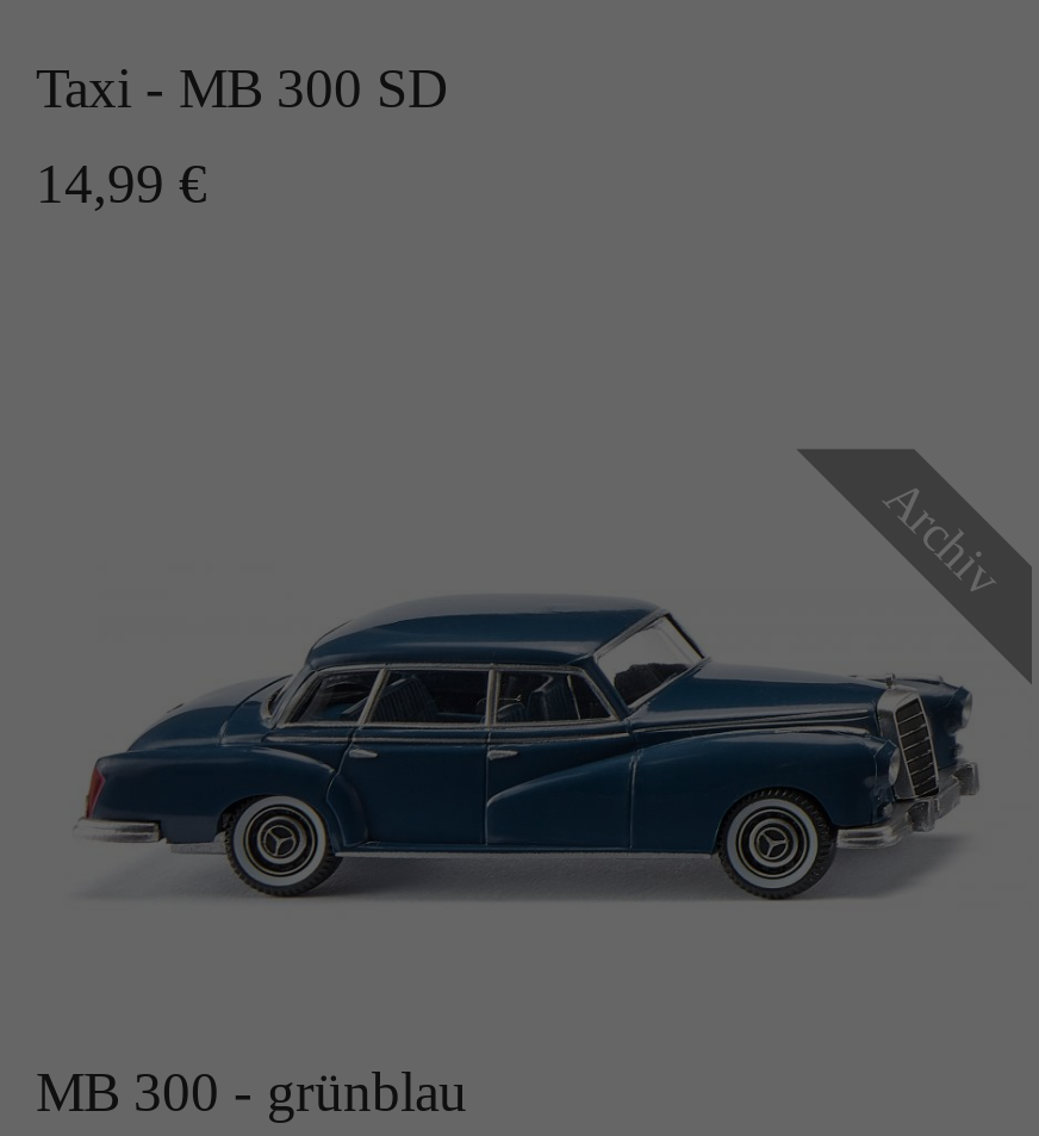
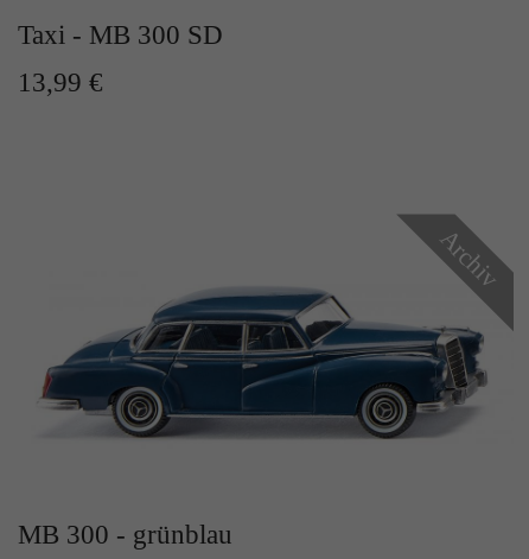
[36,153,207,215] 14,99 € -> [18,66,103,97] 13,99 €

